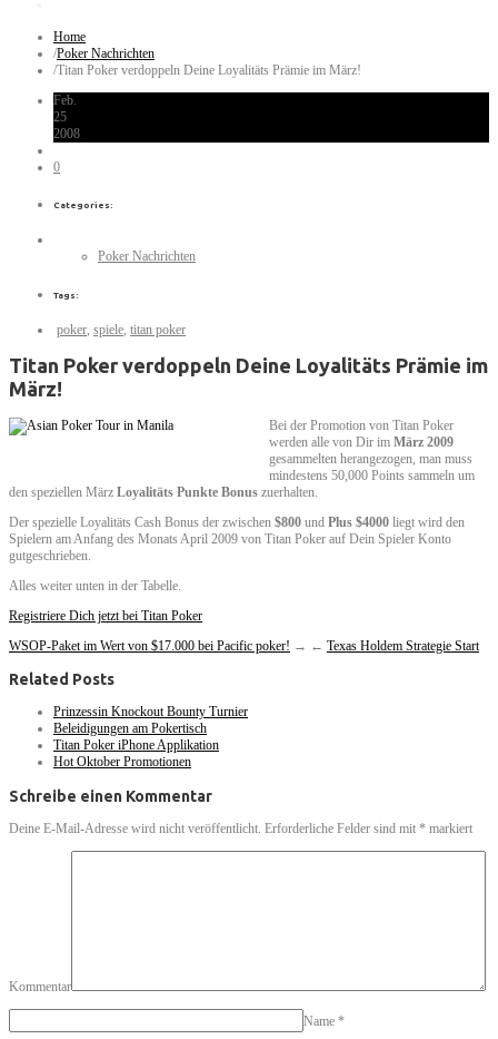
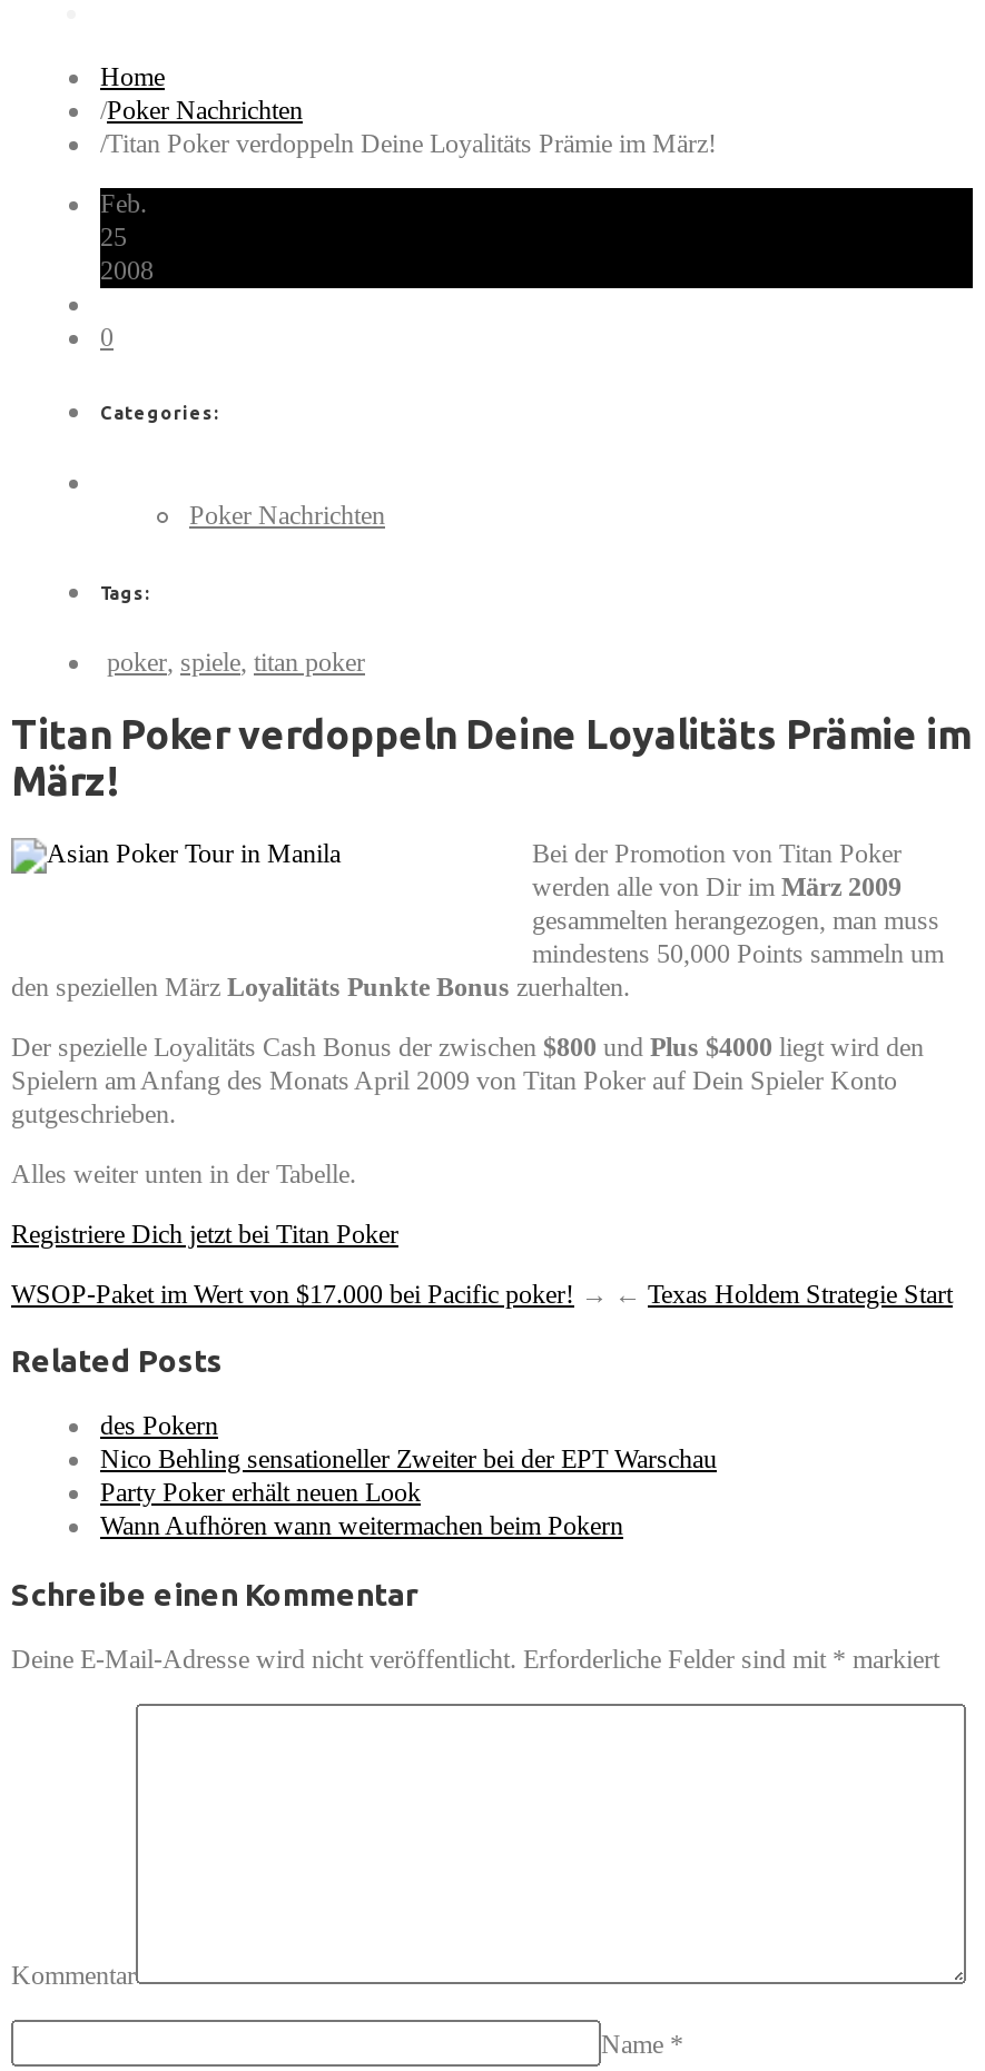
[53,704,248,770] Prinzessin Knockout Bounty Turnier | Beleidigungen am Pokertisch | Titan Poker iPhone Applikation | Hot Oktober Promotionen -> [100,1411,717,1542] des Pokern | Nico Behling sensationeller Zweiter bei der EPT Warschau | Party Poker erhält neuen Look | Wann Aufhören wann weitermachen beim Pokern

